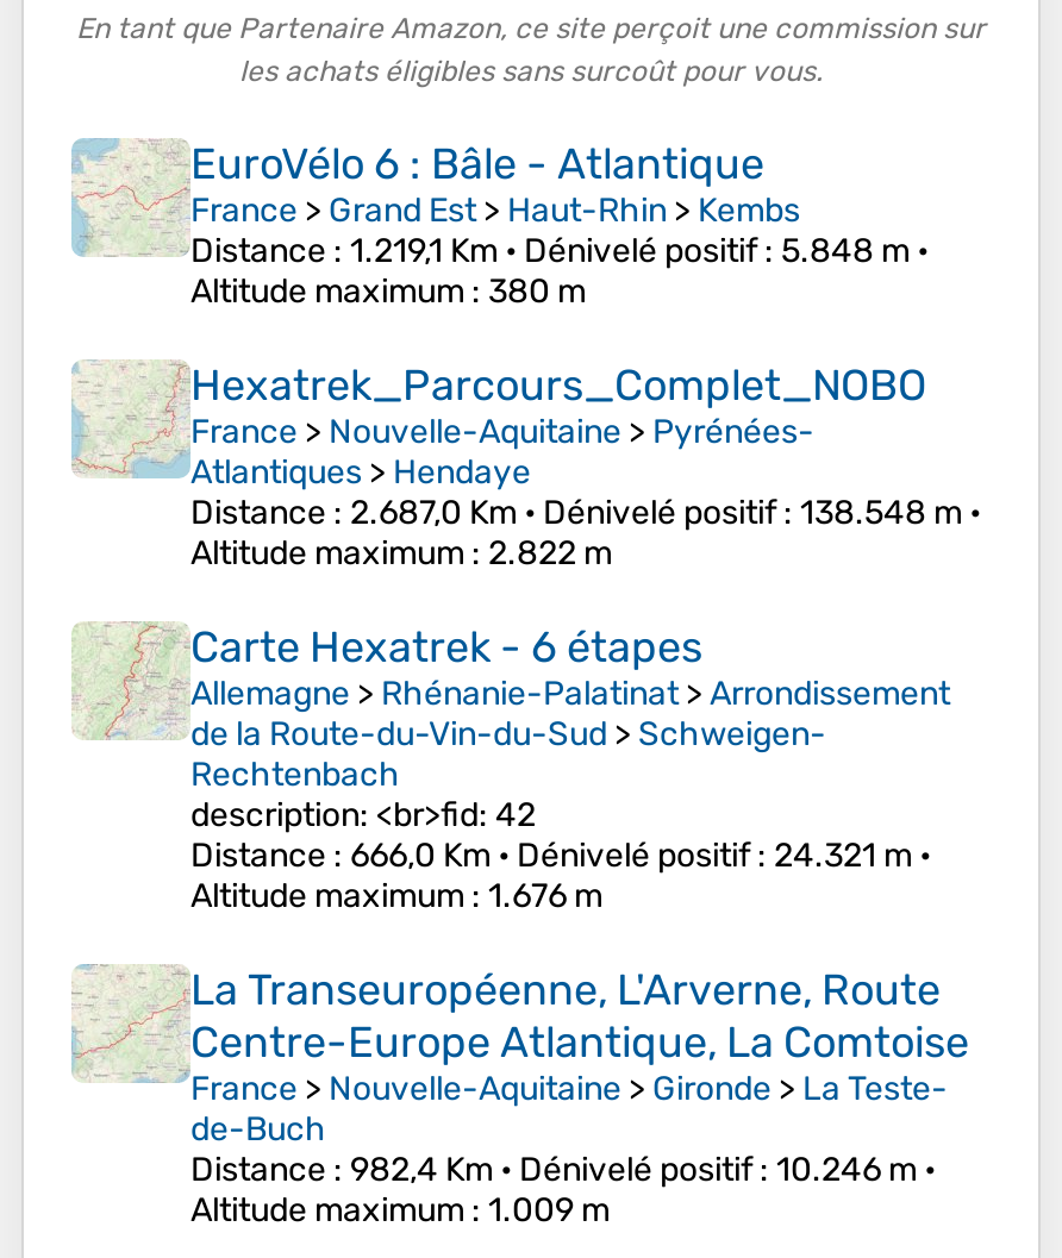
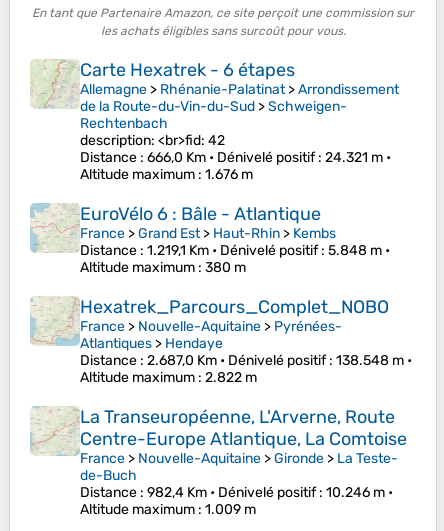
moved [67,136,981,574] -> [28,202,412,386]: [image] | EuroVélo 6 : Bâle - Atlantique | France > Grand Est > Haut-Rhin > Kembs | ... | Distance: 2.687,0 Km • Dénivelé positif: 138.548 m • | Altitude maximum: 2.822 m
moved [71,621,950,917] -> [30,59,399,183]: [image] | Carte Hexatrek - 6 étapes | Allemagne > Rhénanie-Palatinat > Arrondissement | de la Route-du-Vin-du-Sud > Schweigen- | Rechtenbach | description: <br>fid: 42 | Distance: 666,0 Km • Dénivelé positif: 24.321 m • | Altitude maximum: 1.676 m

